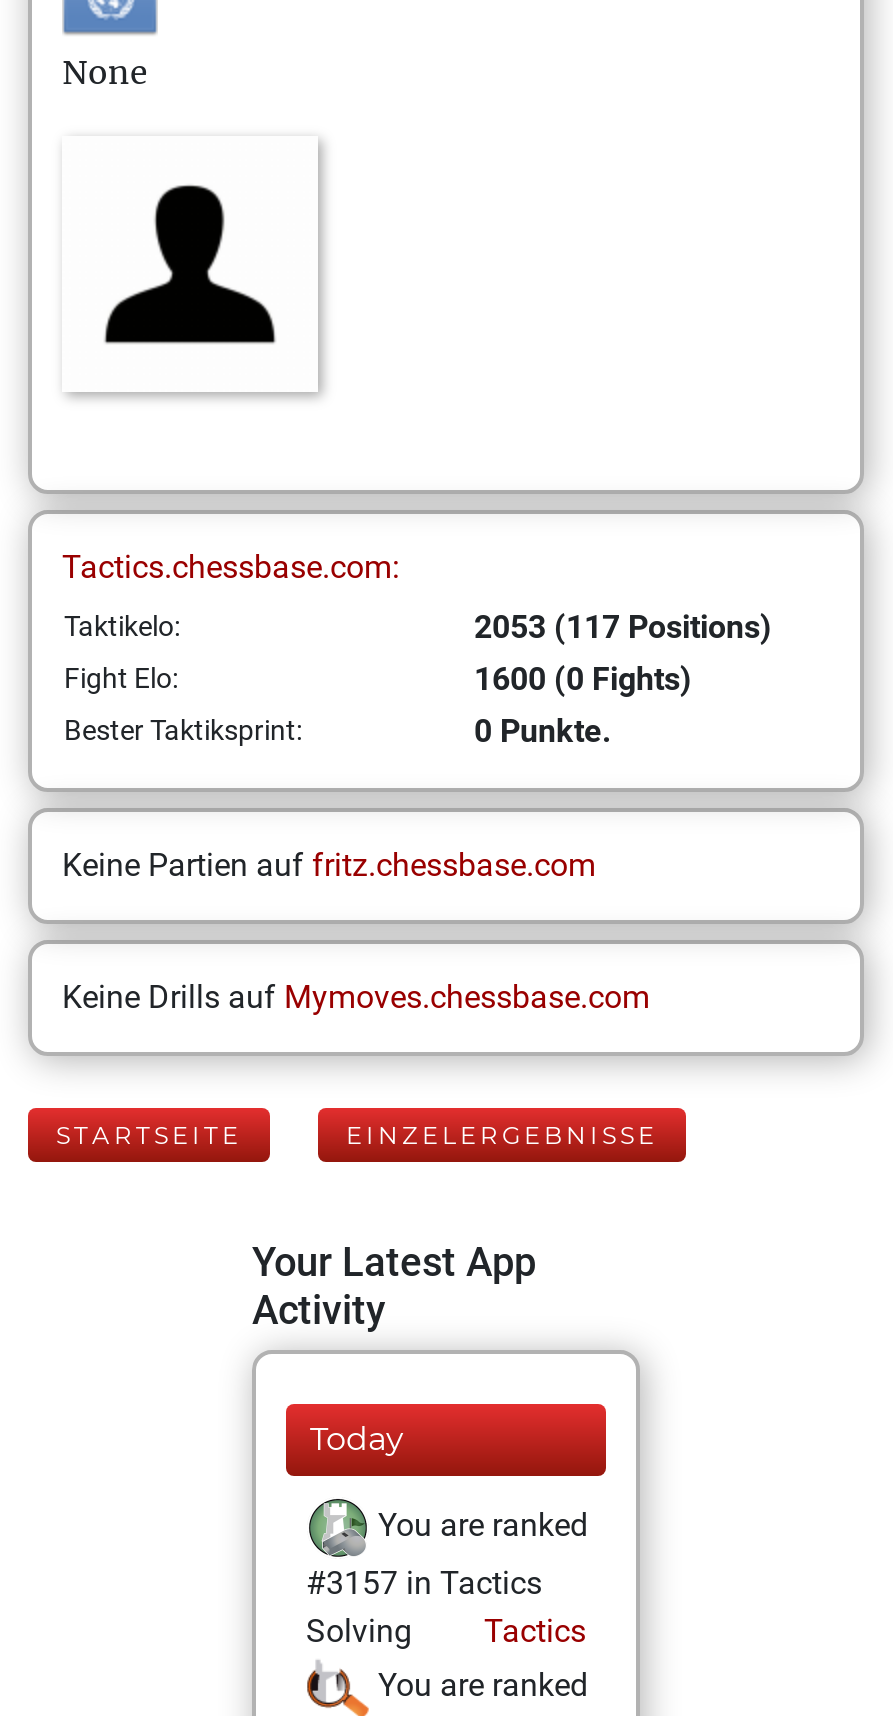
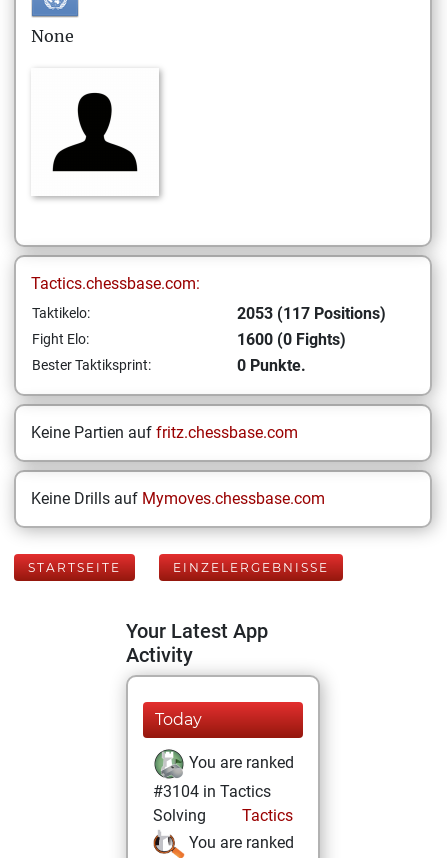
[306,1564,542,1602] #3157 in Tactics -> [153,782,271,801] #3104 in Tactics

